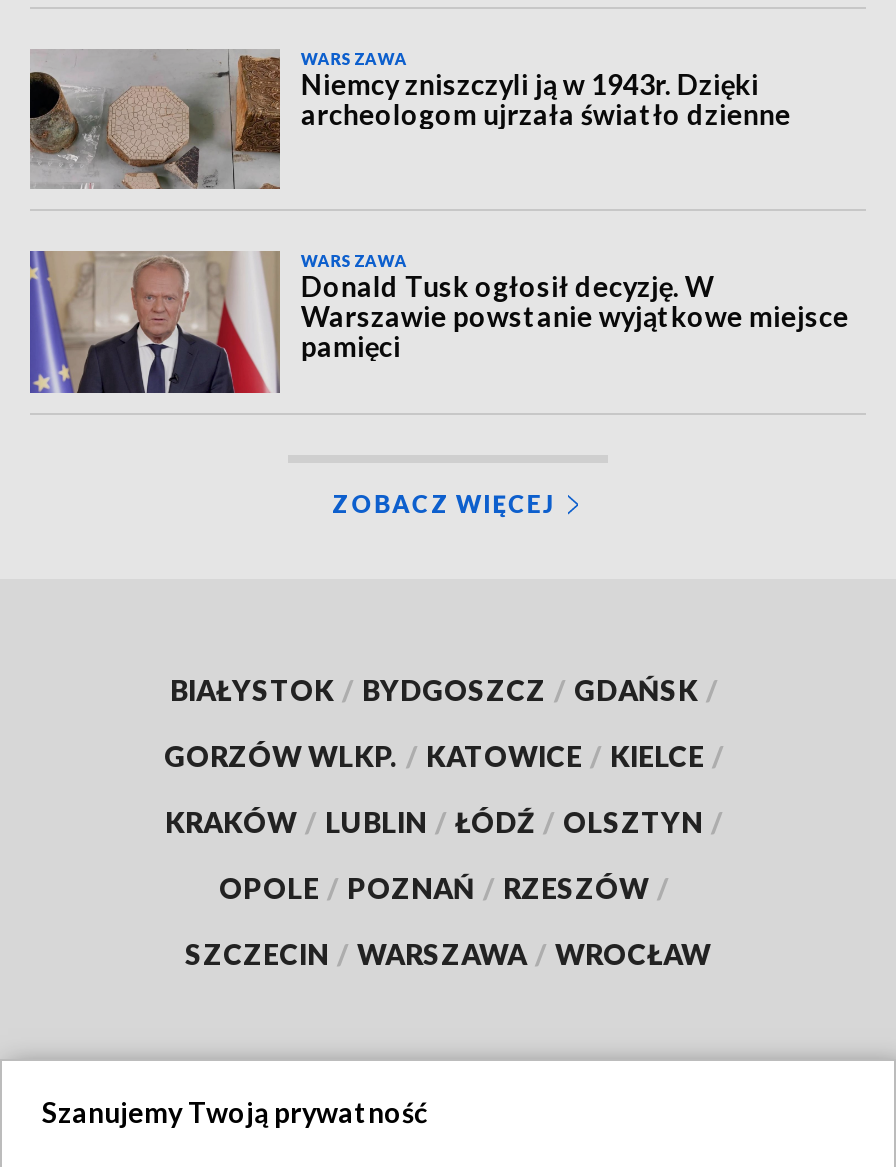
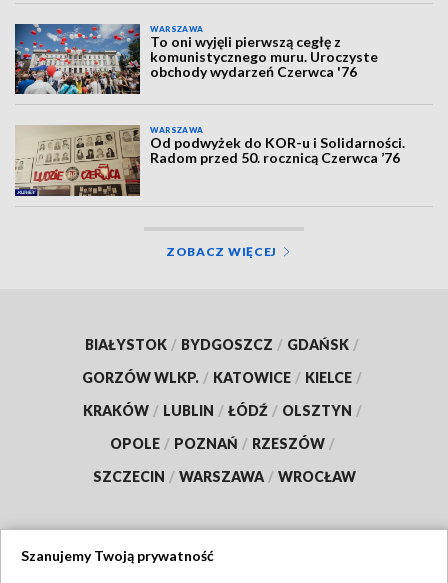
[28,49,791,191] [image] | Niemcy zniszczyli ją w 1943r. Dzięki | archeologom ujrzała światło dzienne -> [14,23,378,95] [image] | To oni wyjęli pierwszą cegłę z | komunistycznego muru. Uroczyste | obchody wydarzeń Czerwca '76
[28,251,849,395] [image] | Donald Tusk ogłosił decyzję. W | Warszawie powstanie wyjątkowe miejsce | pamięci -> [14,125,405,197] [image] | Od podwyżek do KOR-u i Solidarności. | Radom przed 50. rocznicą Czerwca ’76

